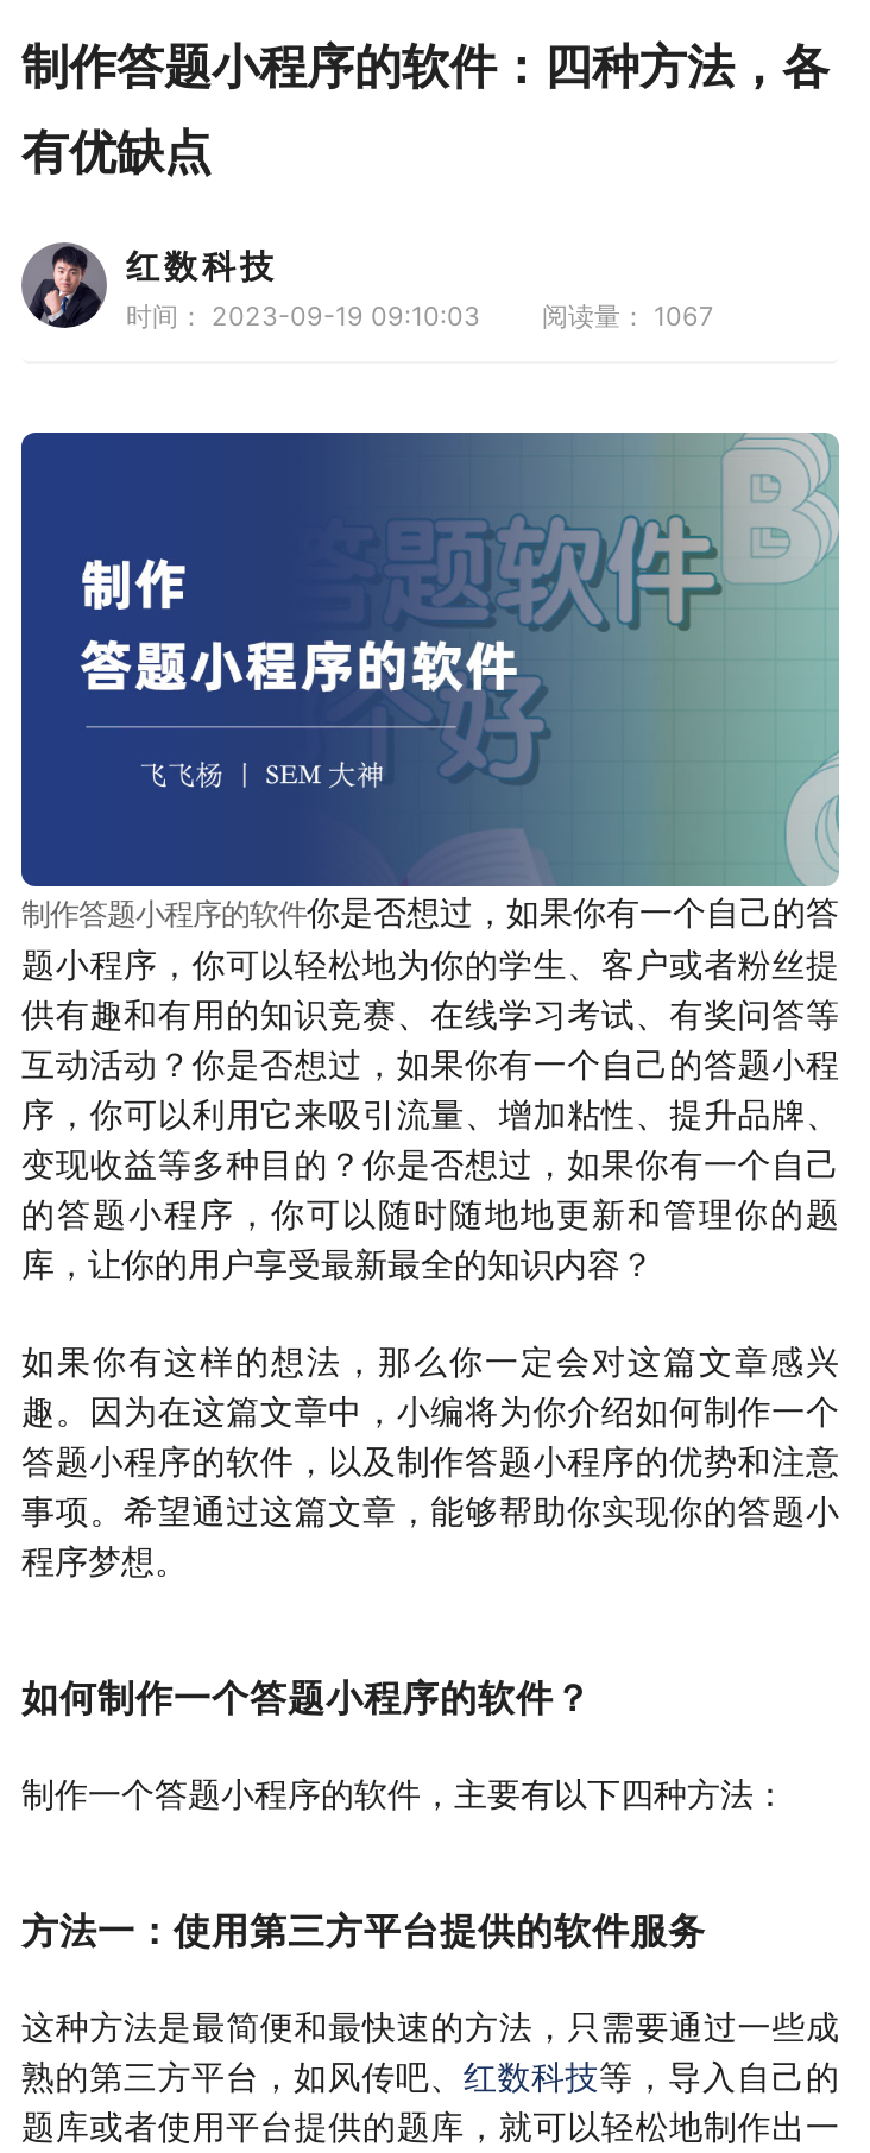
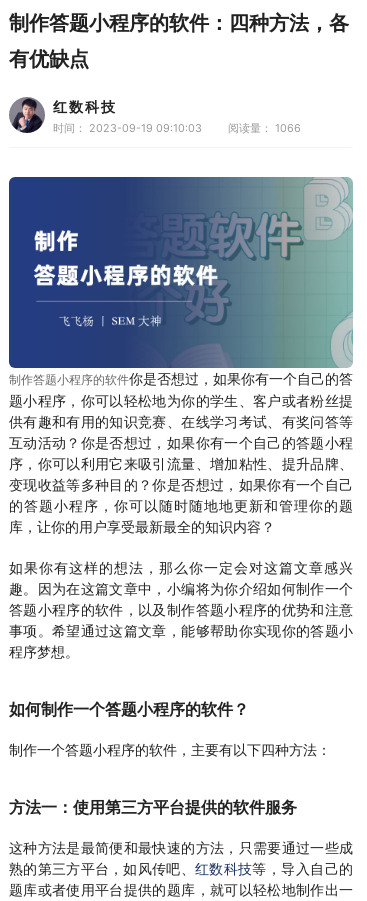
[126,299,713,333] 时间： 2023-09-19 09:10:03 阅读量：1067 -> [53,121,301,135] 时间： 2023-09-19 09:10:03 阅读量：1066

